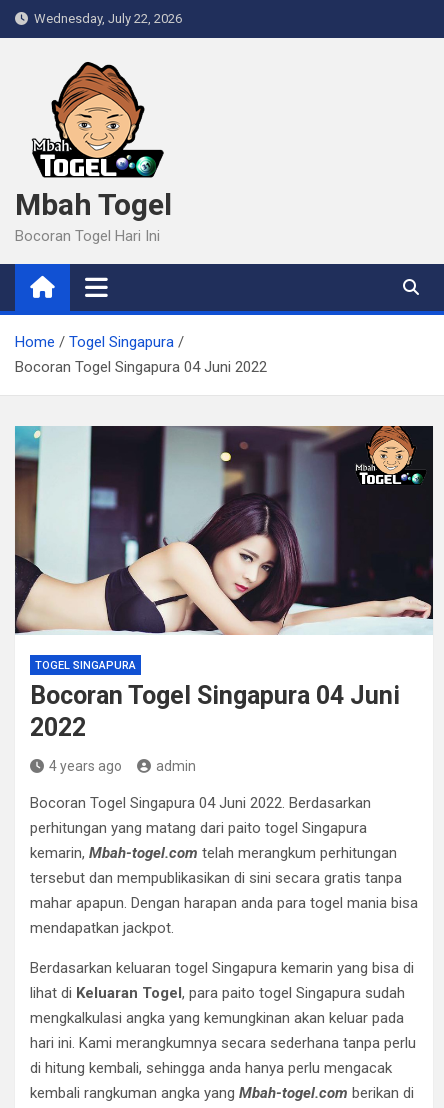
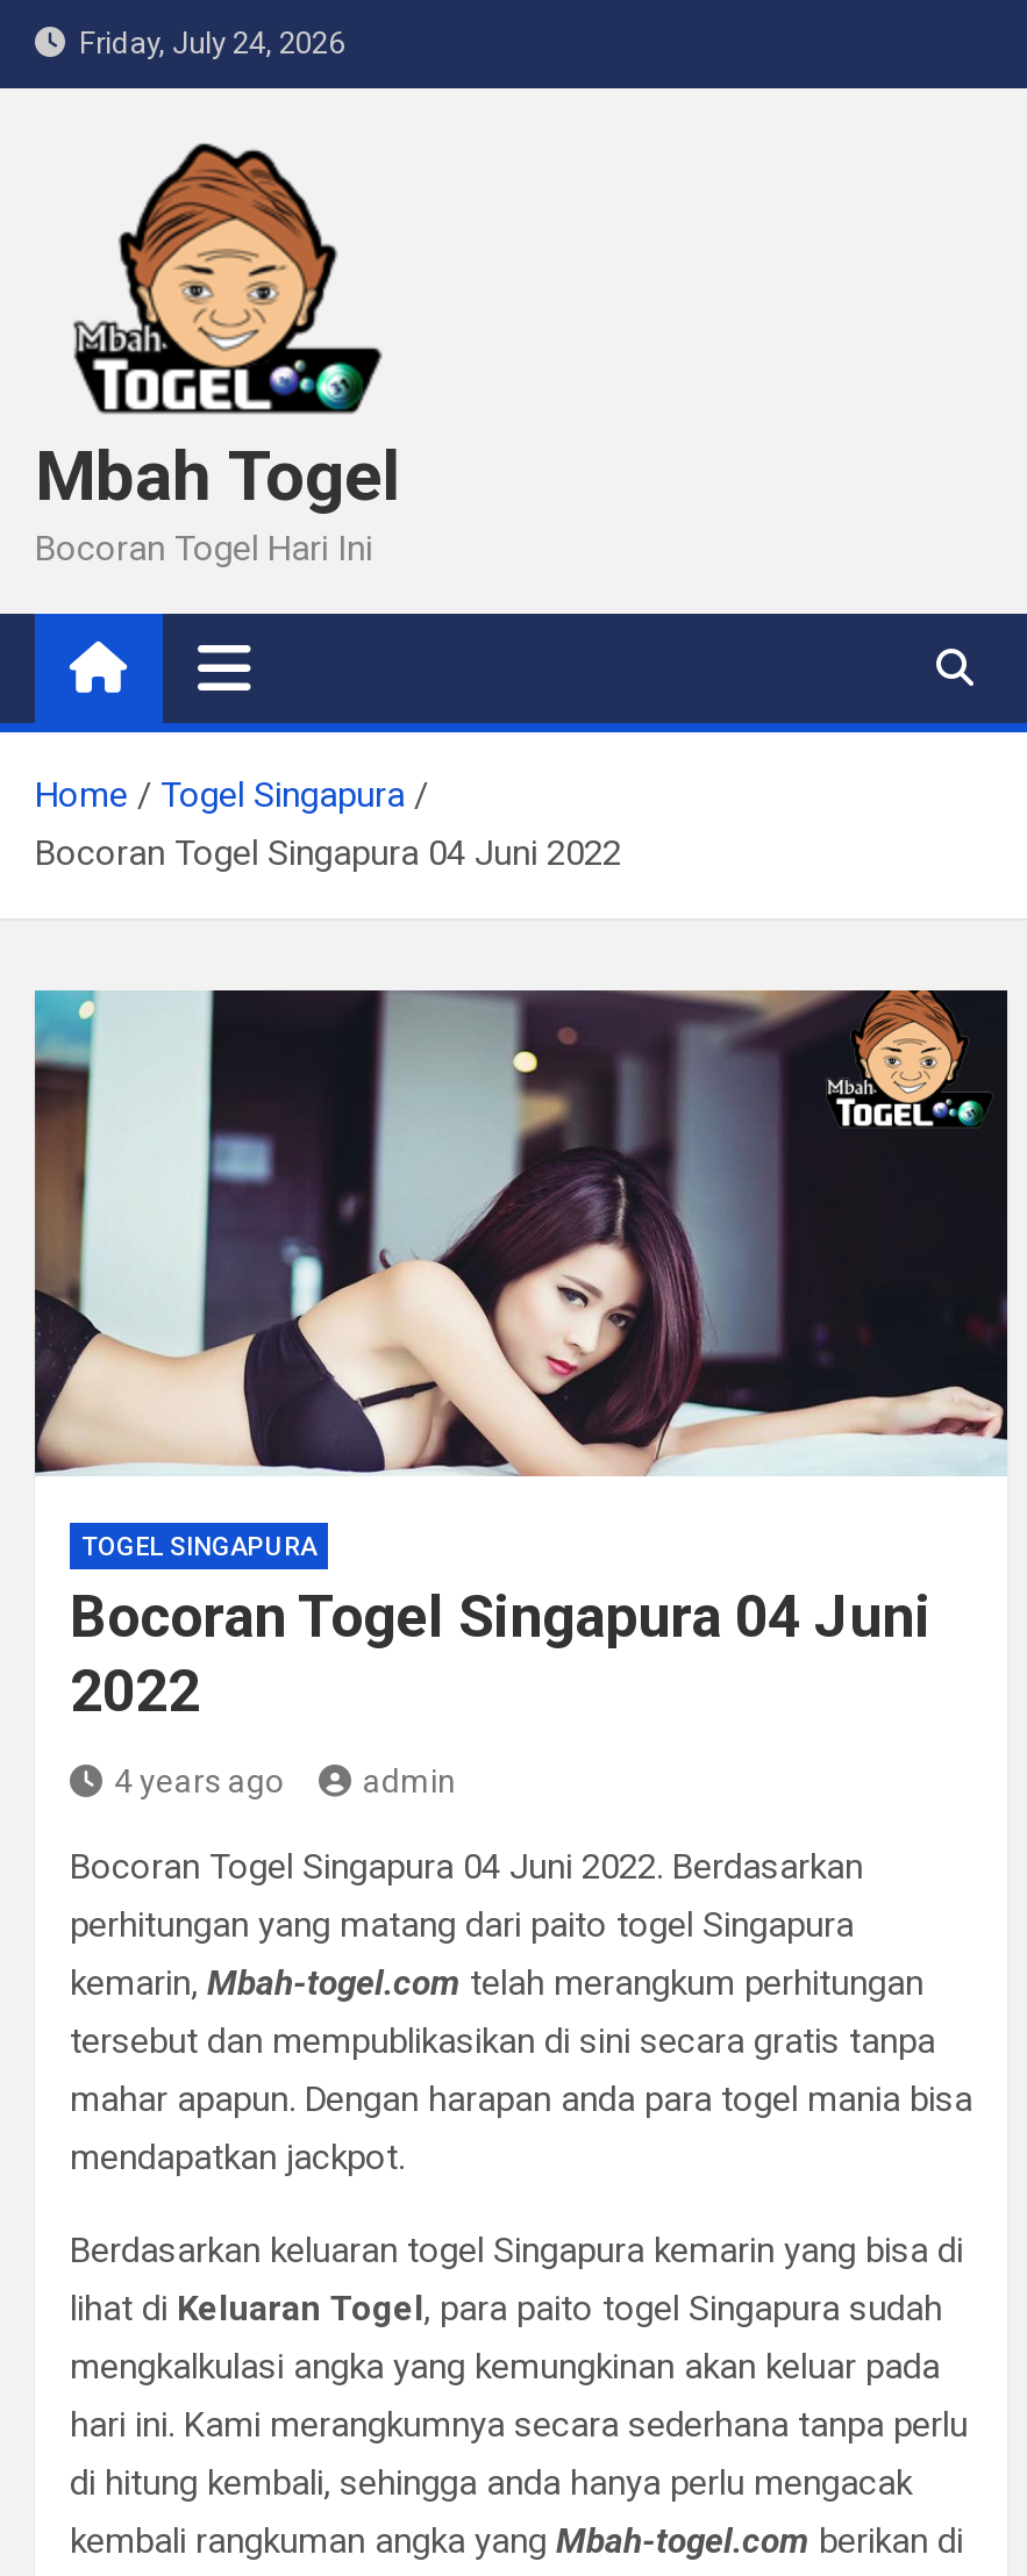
[28,11,182,26] Wednesday, July 22, 2026 -> [65,26,344,60] Friday, July 24, 2026

